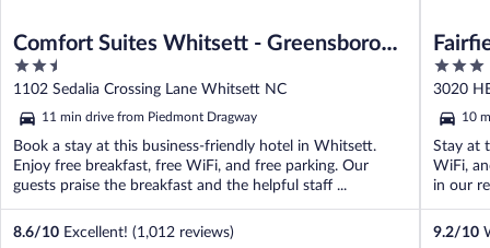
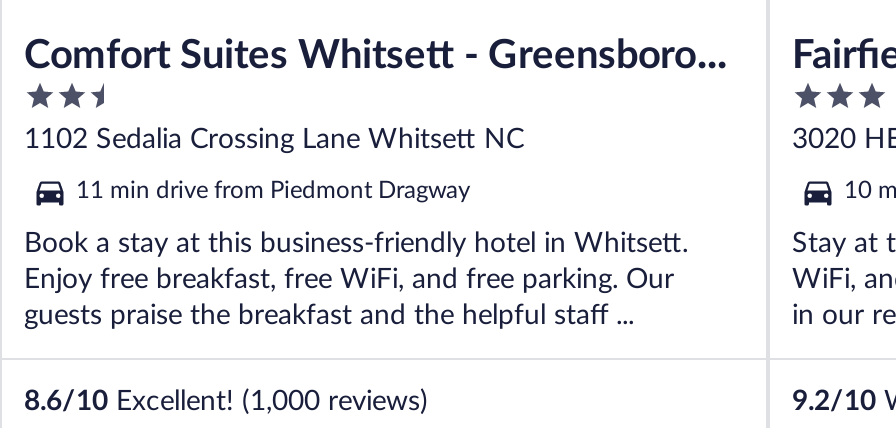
[13,225,234,241] 8.6/10 Excellent! (1,012 reviews) -> [24,388,428,416] 8.6/10 Excellent! (1,000 reviews)

